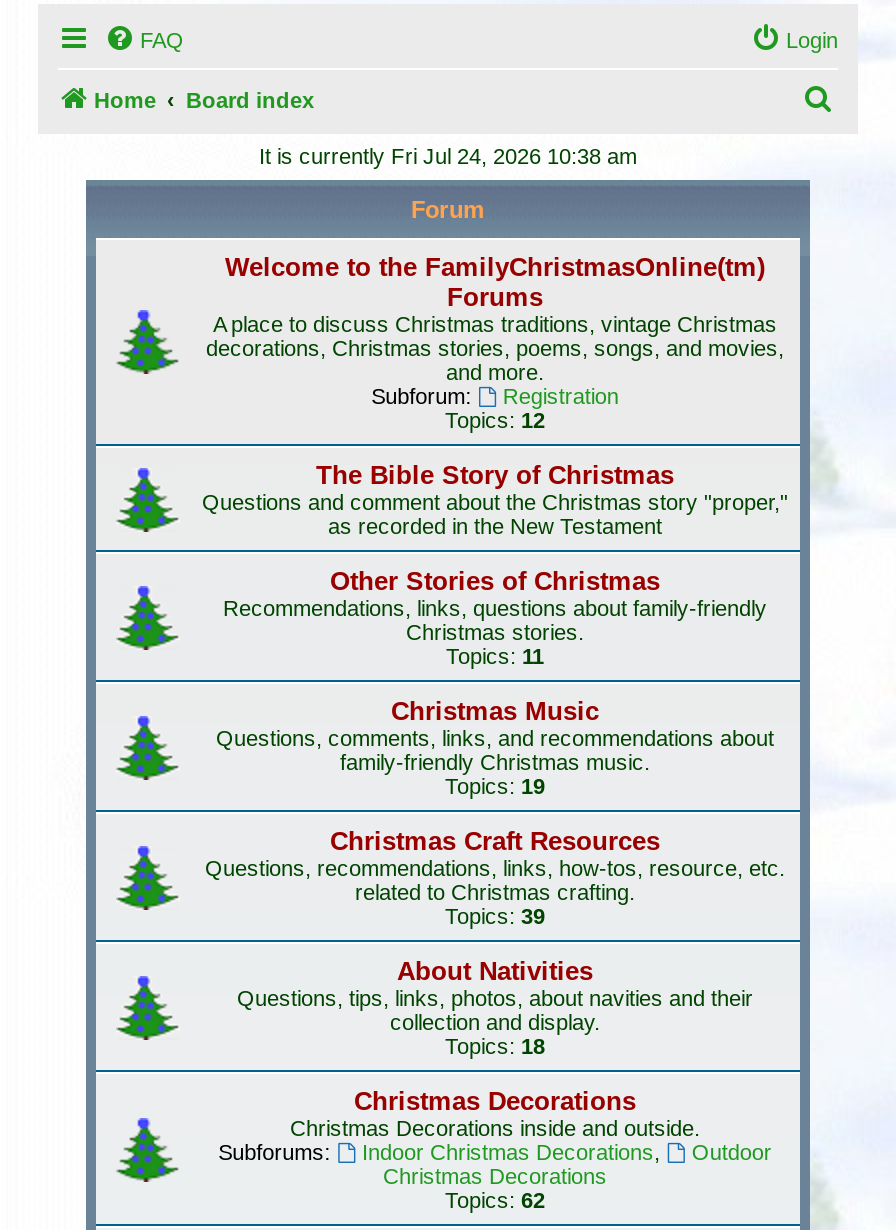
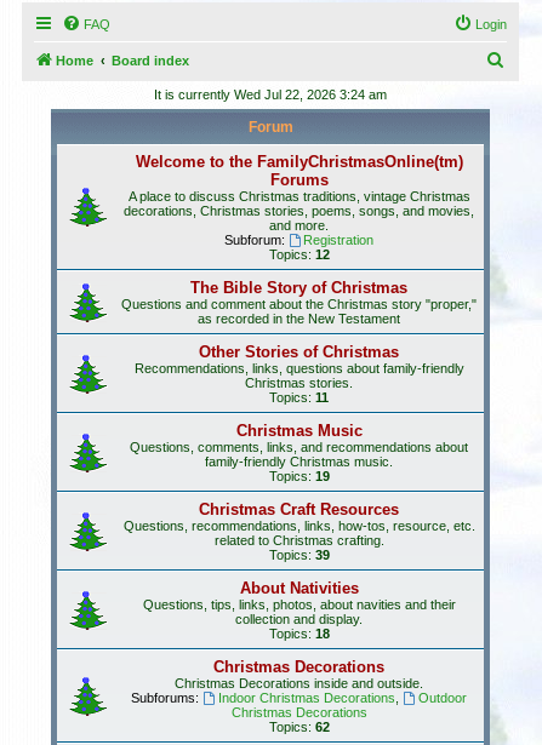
[259,144,637,168] It is currently Fri Jul 24, 2026 10:38 am -> [154,87,387,102] It is currently Wed Jul 22, 2026 3:24 am

